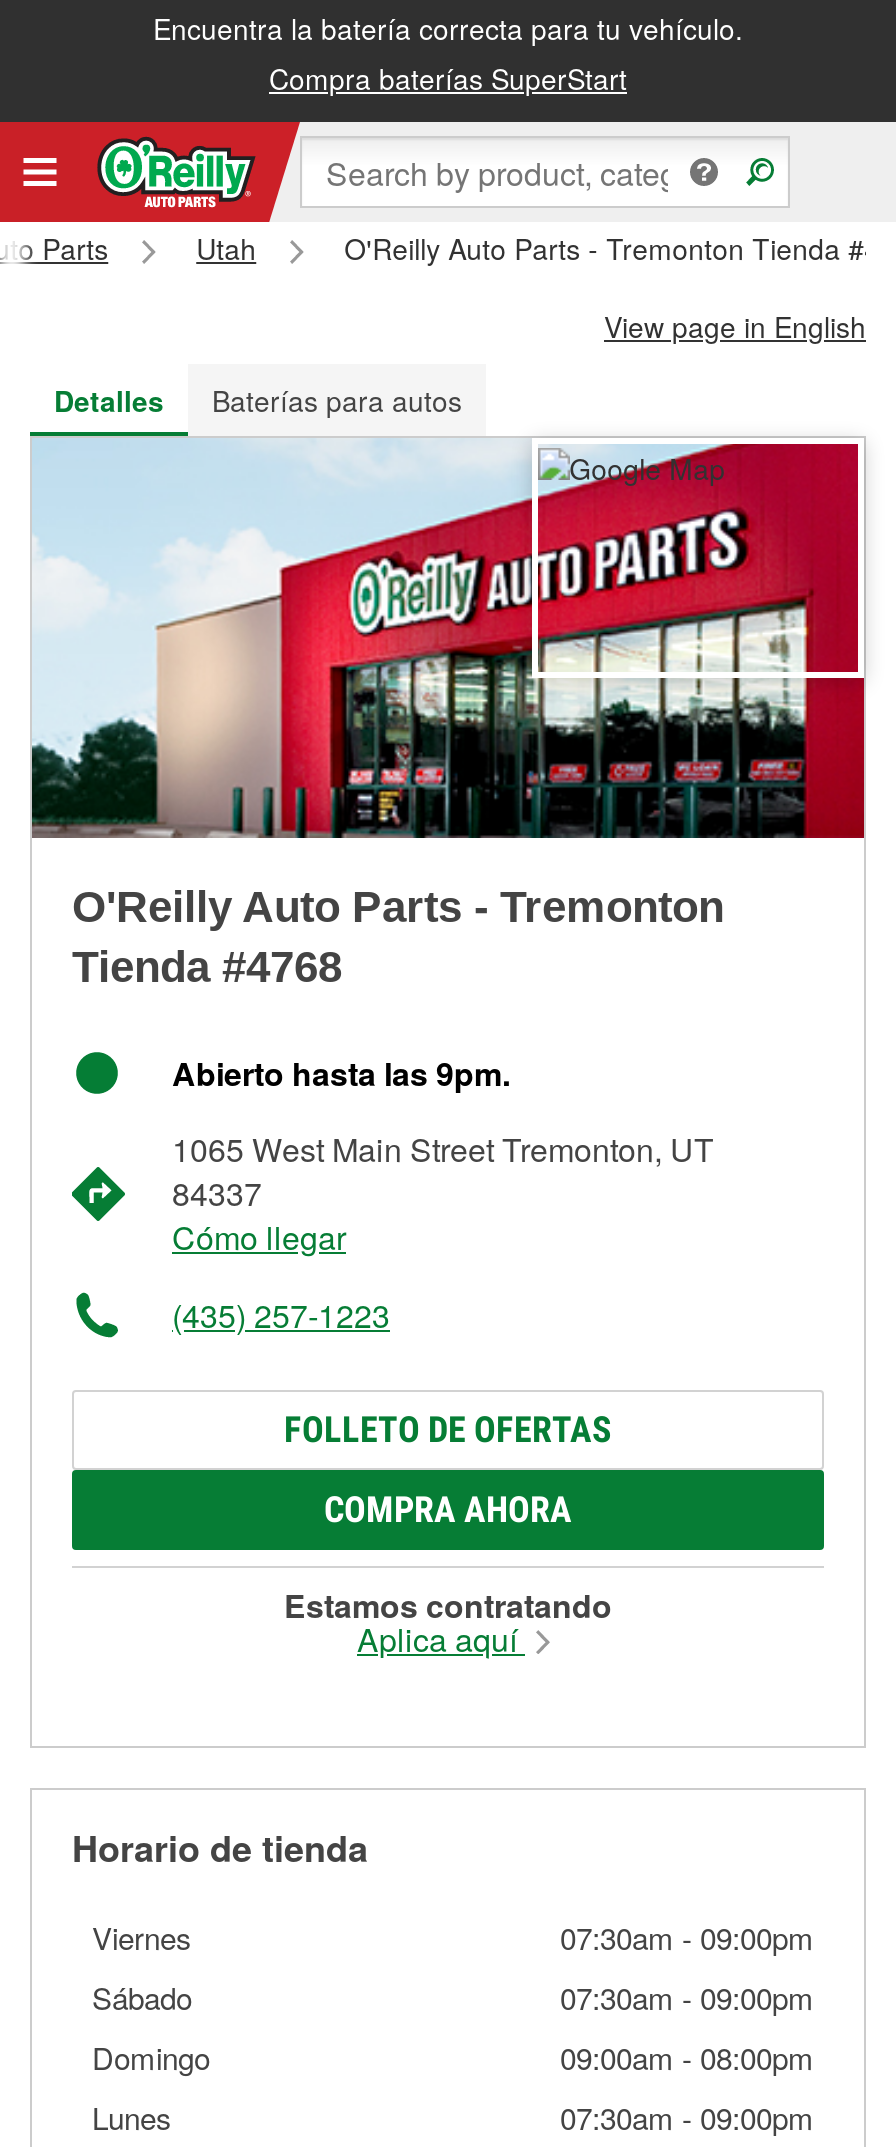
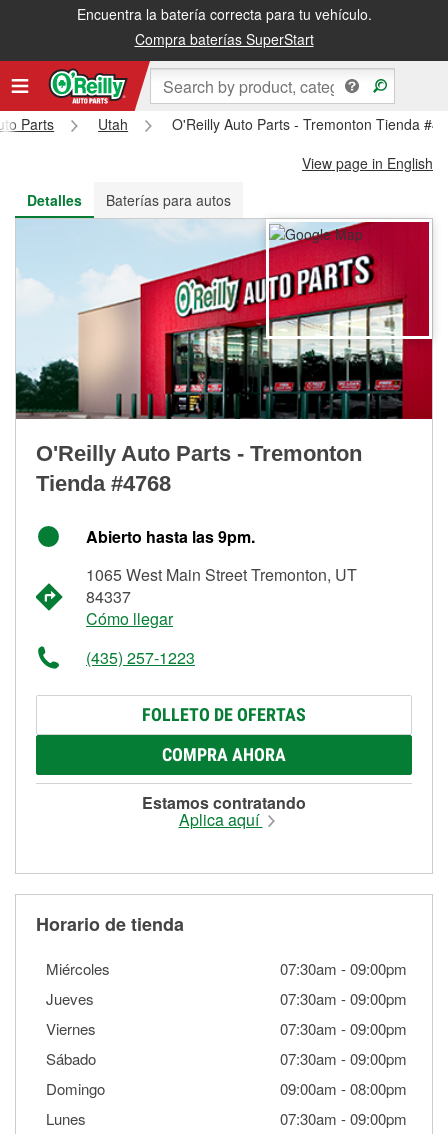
none -> [46,958,407,1009] Miércoles | 07:30am - 09:00pm | Jueves | 07:30am - 09:00pm

